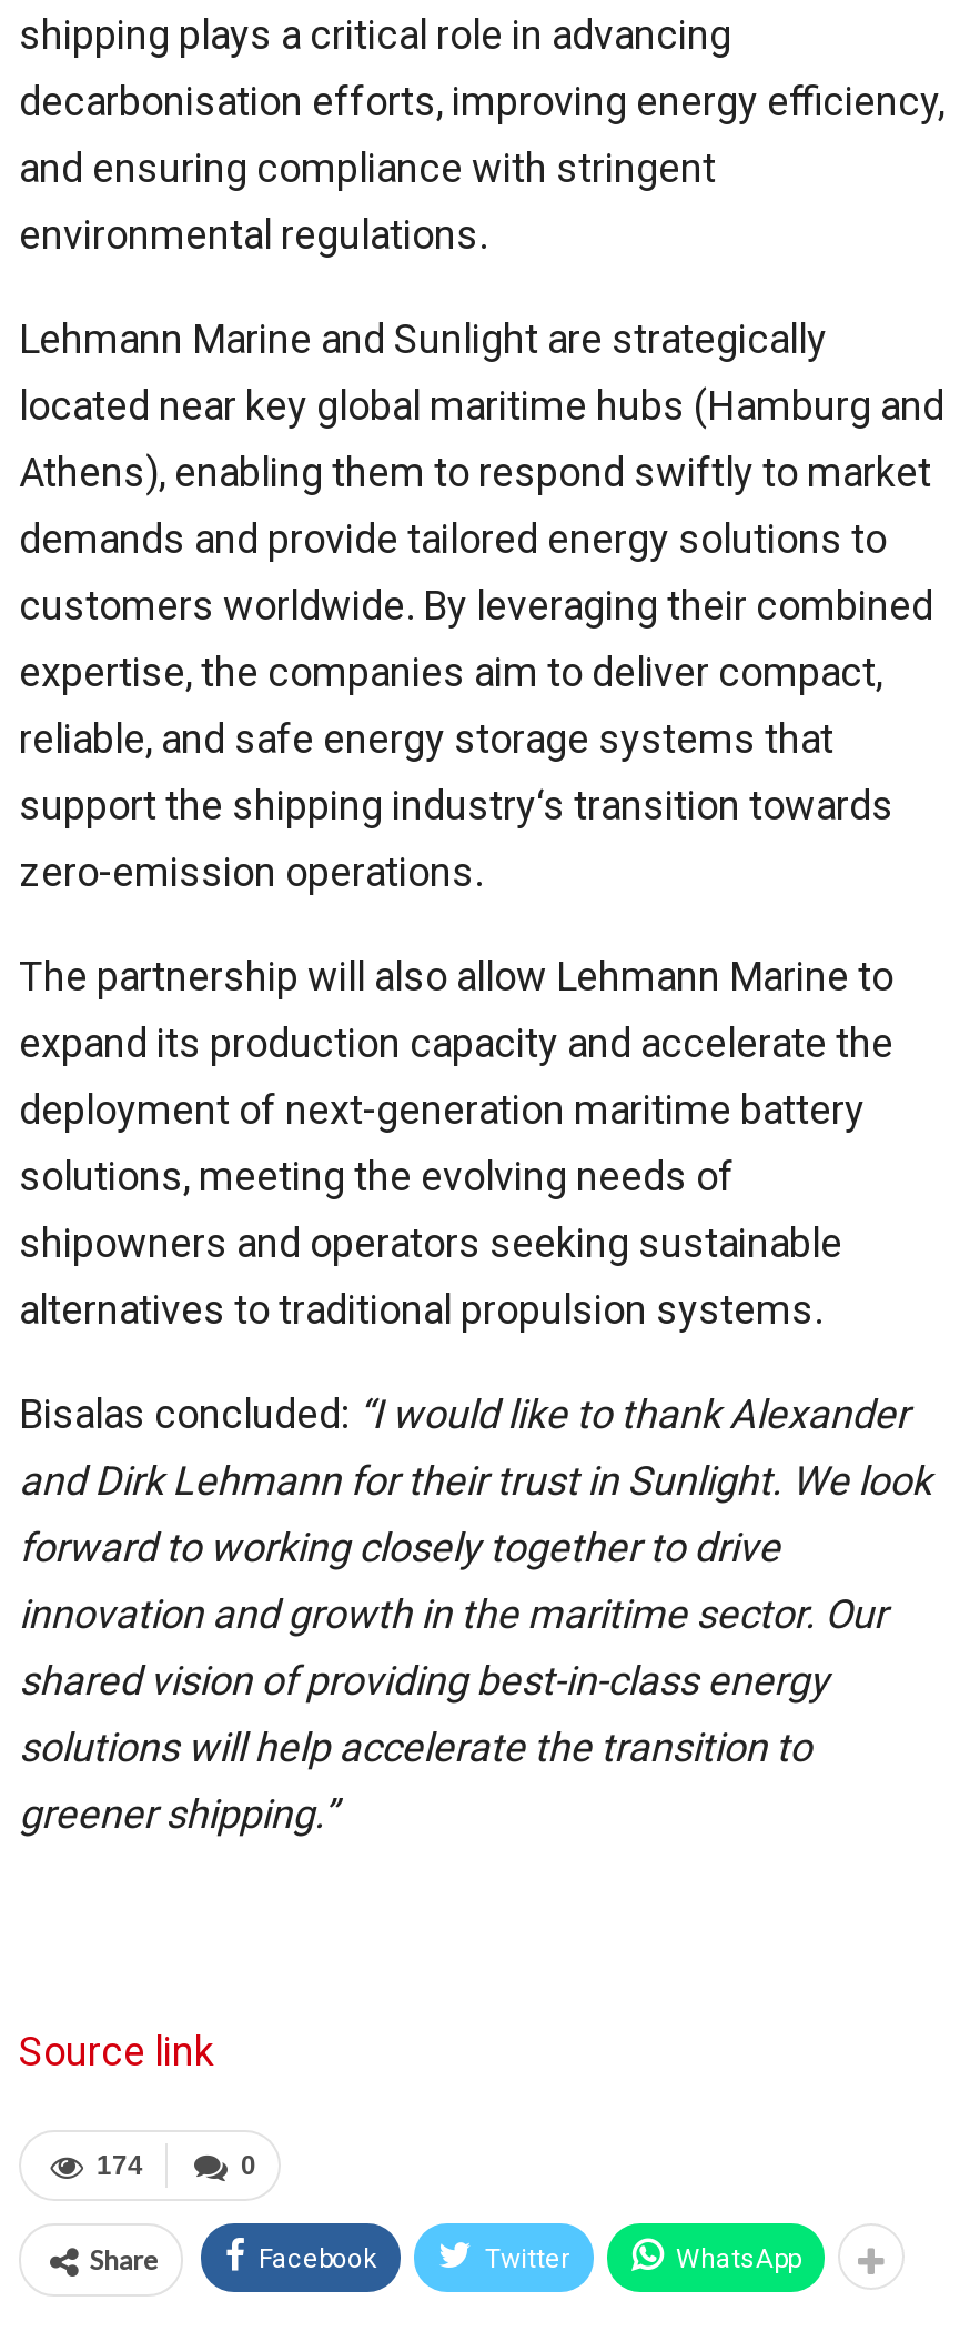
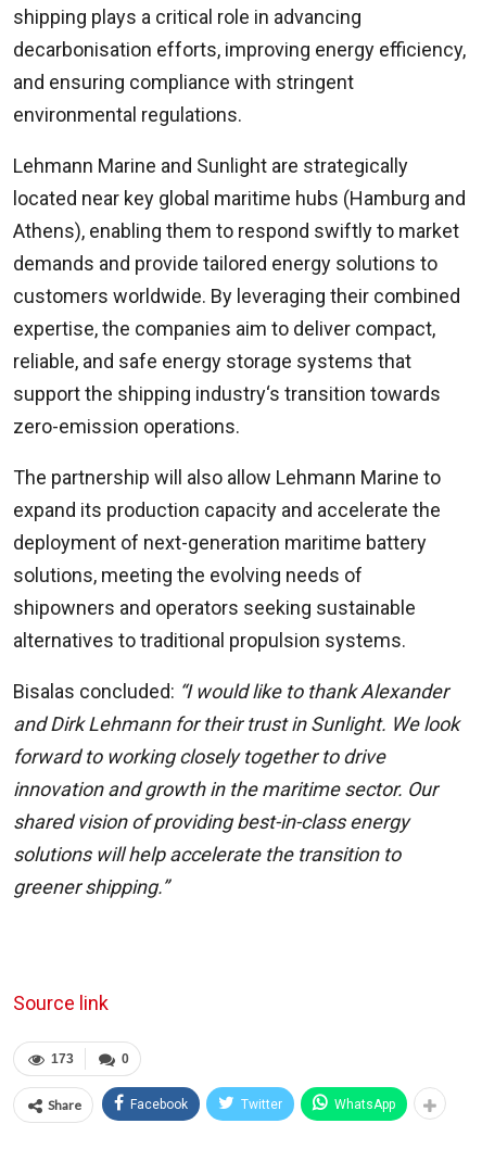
[97,2151,143,2182] 174 -> [51,1052,74,1067] 173

